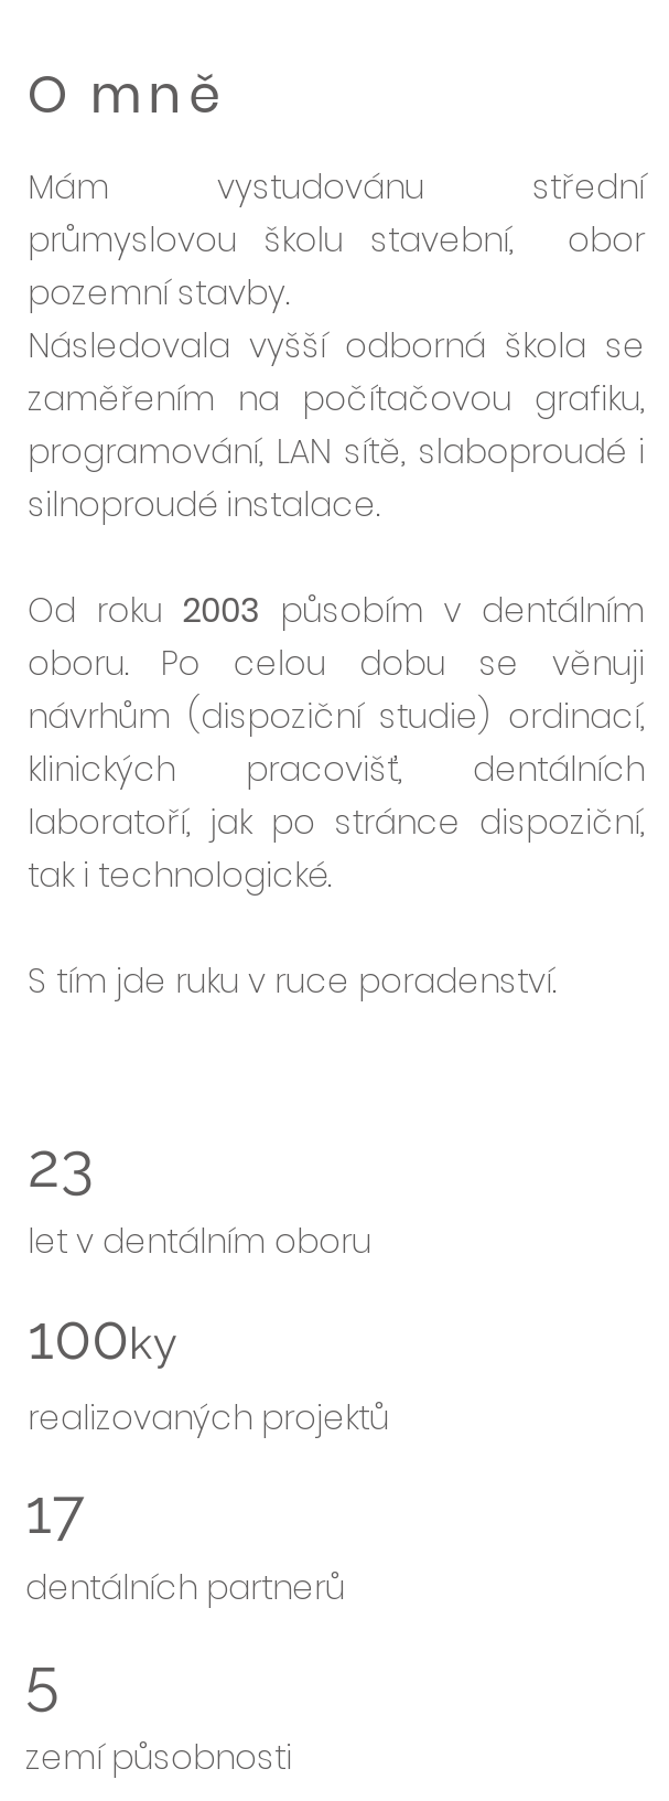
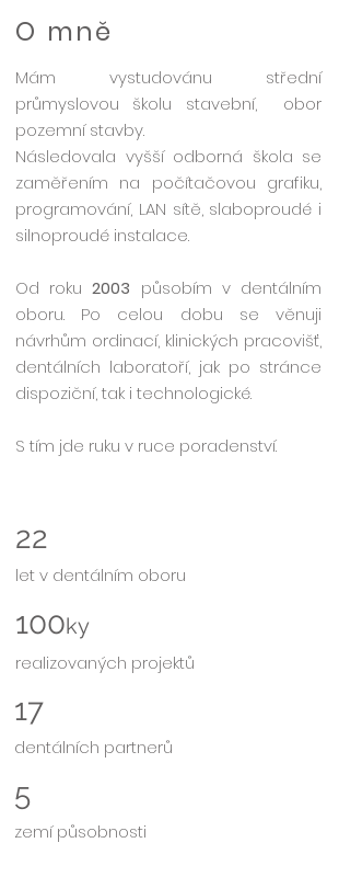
[28,693,645,898] návrhům (dispoziční studie) ordinací, | klinických pracovišť, dentálních | laboratoří, jak po stránce dispoziční, | tak i technologické. -> [15,329,322,405] návrhům ordinací, klinických pracovišť, | dentálních laboratoří, jak po stránce | dispoziční, tak i technologické.
[28,1129,94,1202] 23 -> [15,520,48,556] 22

